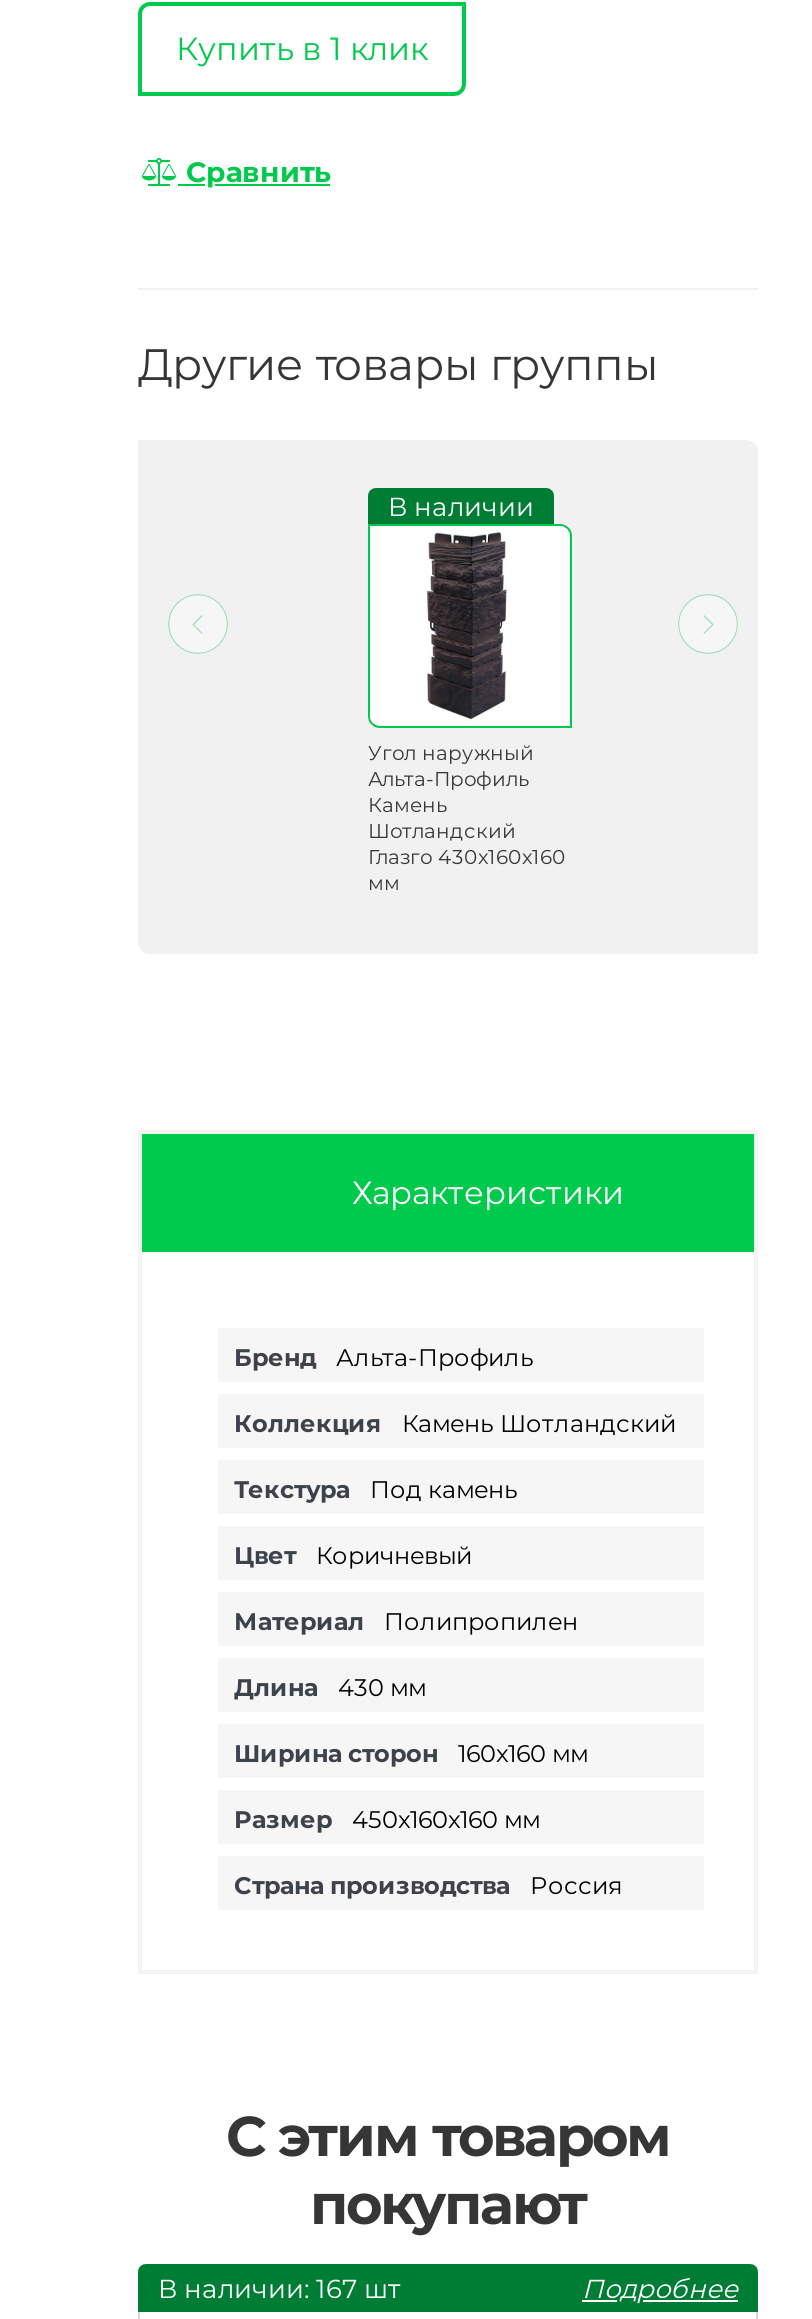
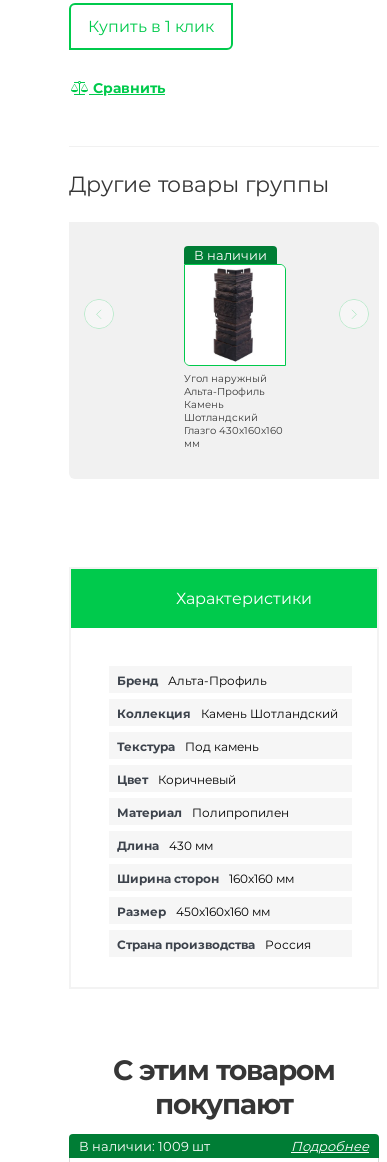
[158,2272,400,2304] В наличии: 167 шт -> [79,1138,210,1154] В наличии: 1009 шт

